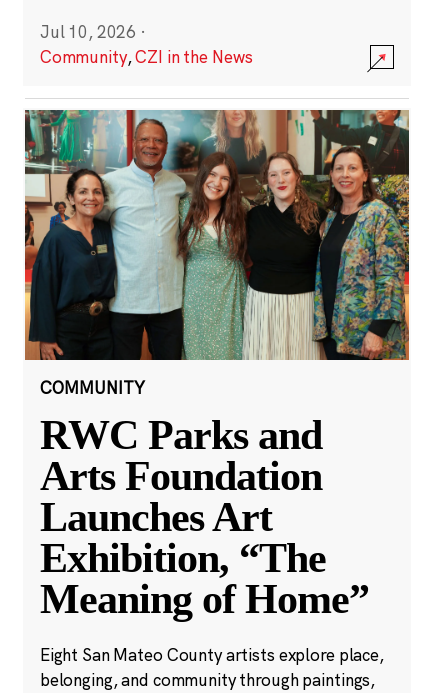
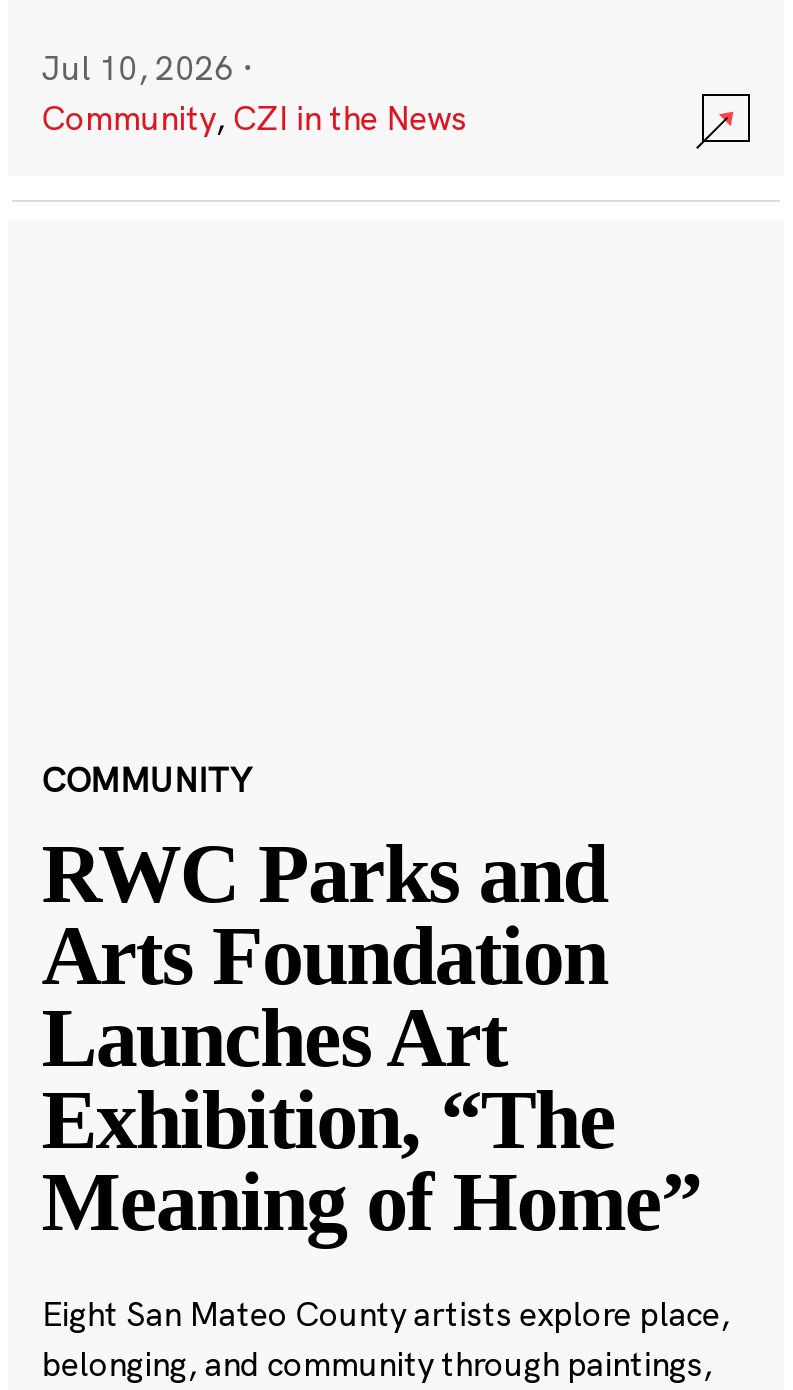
[24,109,410,361] [image] -> none

